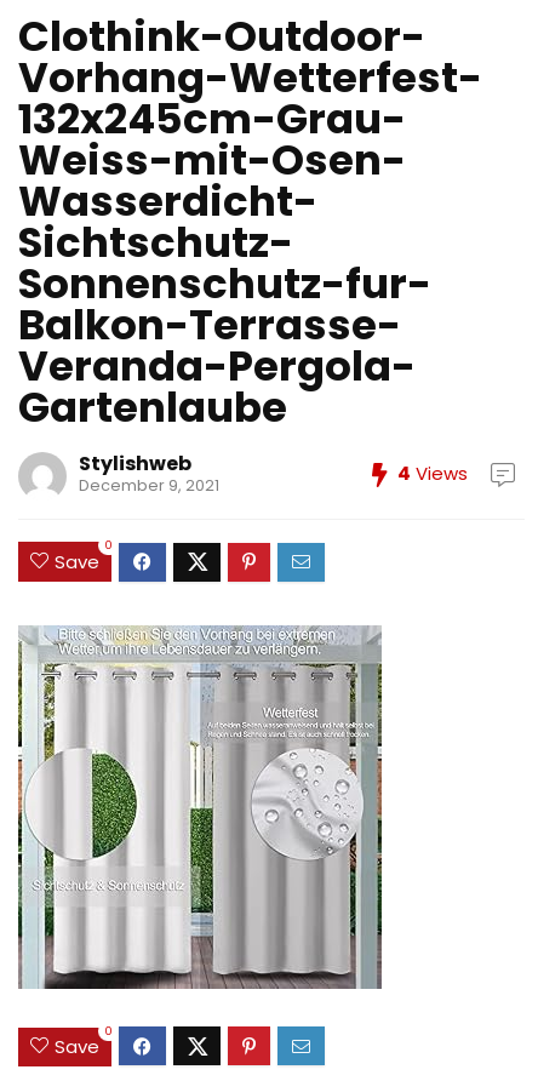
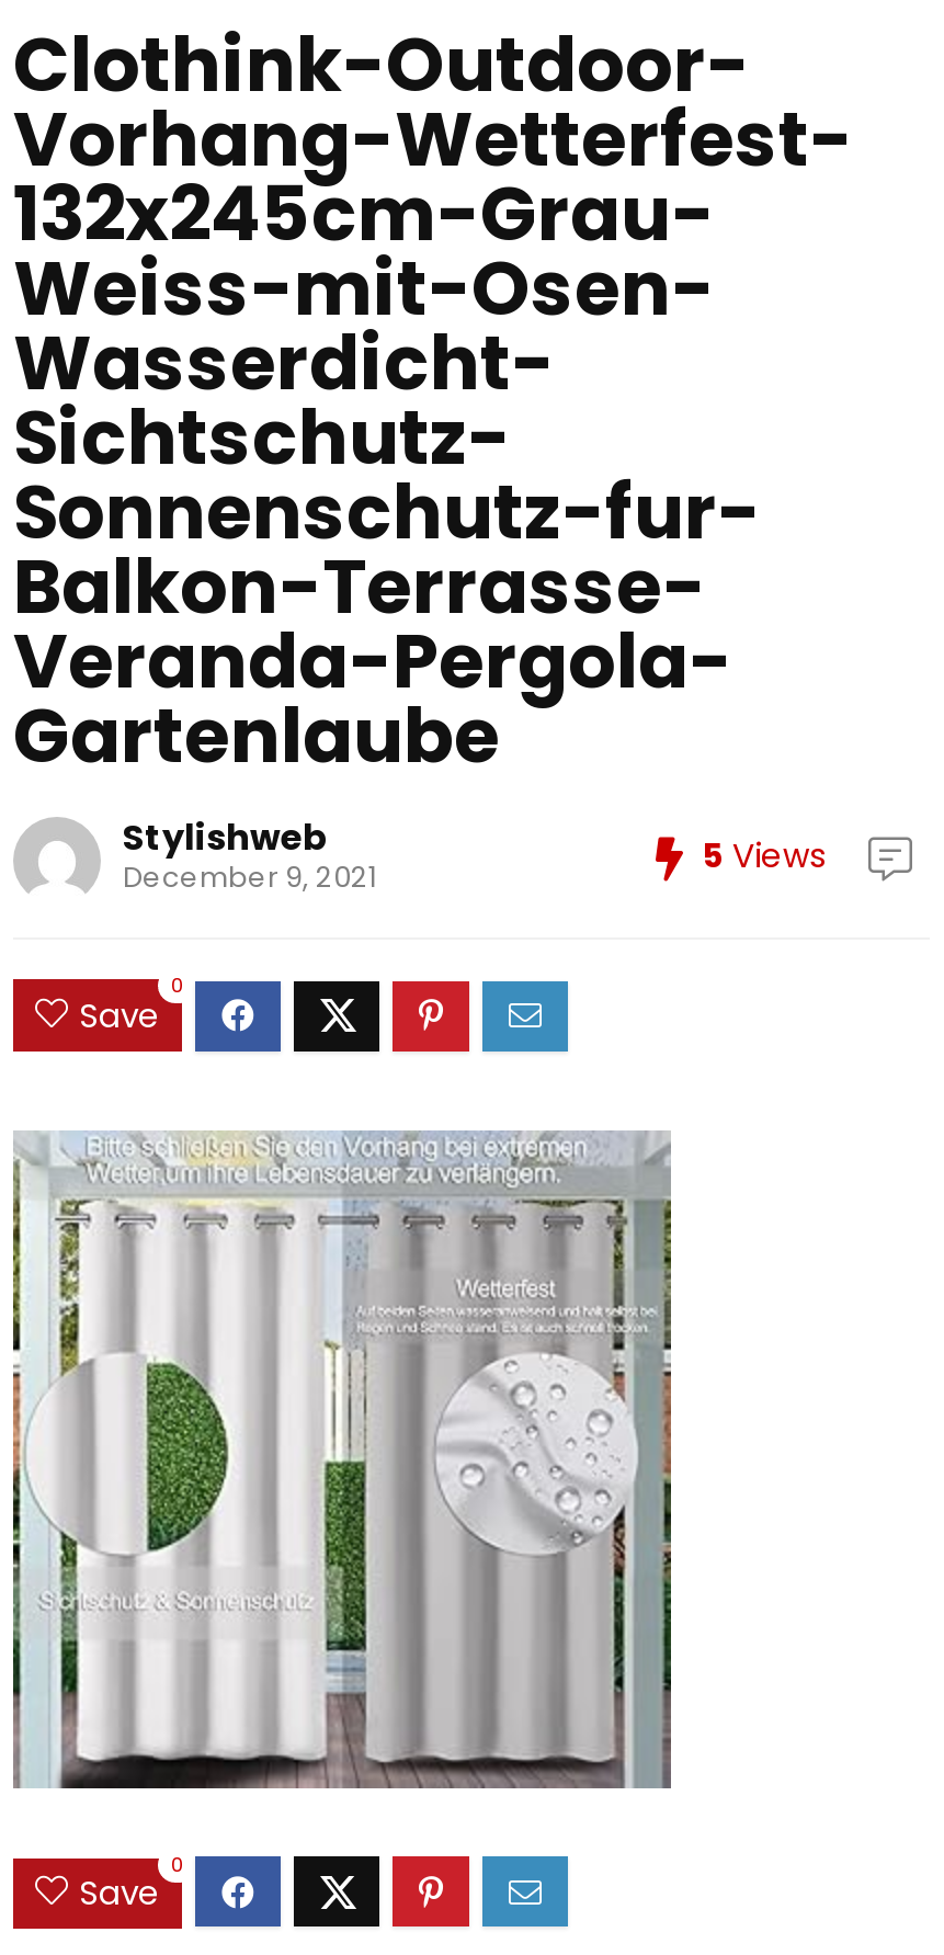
[397,461,468,486] 4 Views -> [702,832,827,878] 5 Views

